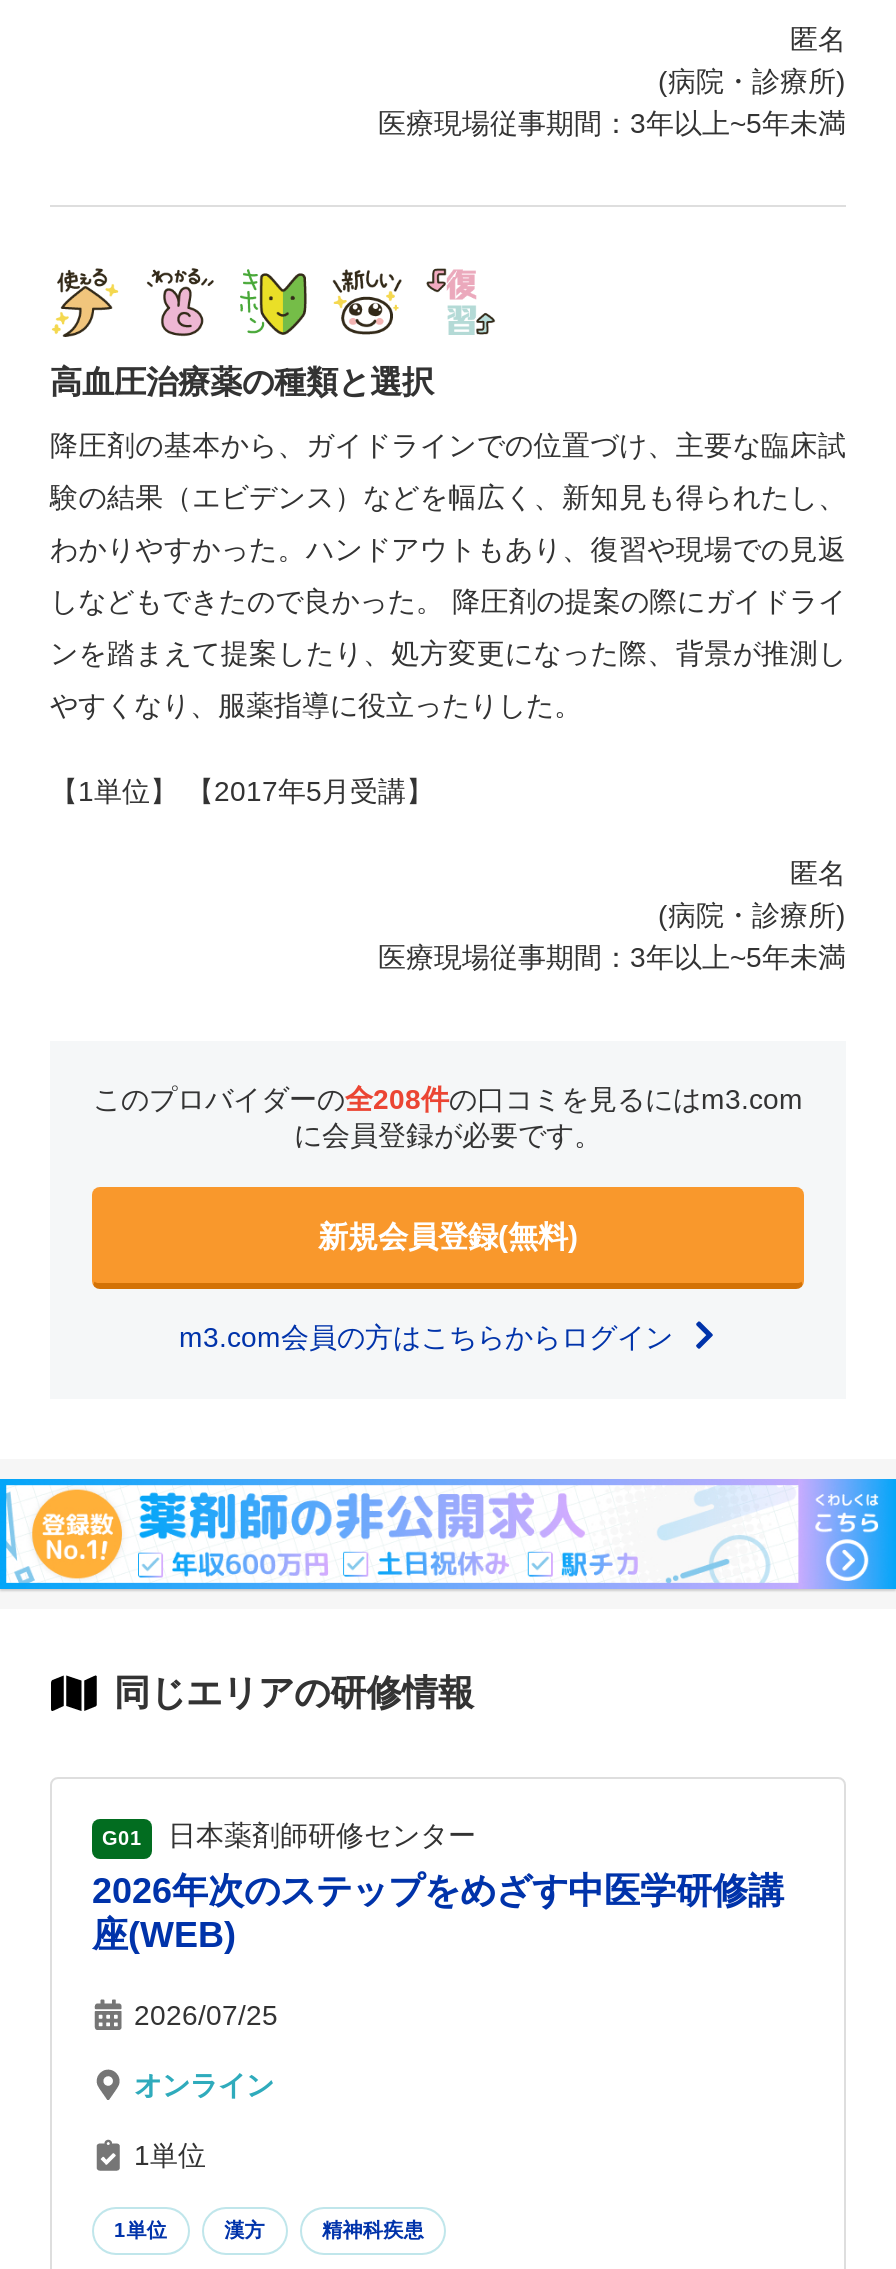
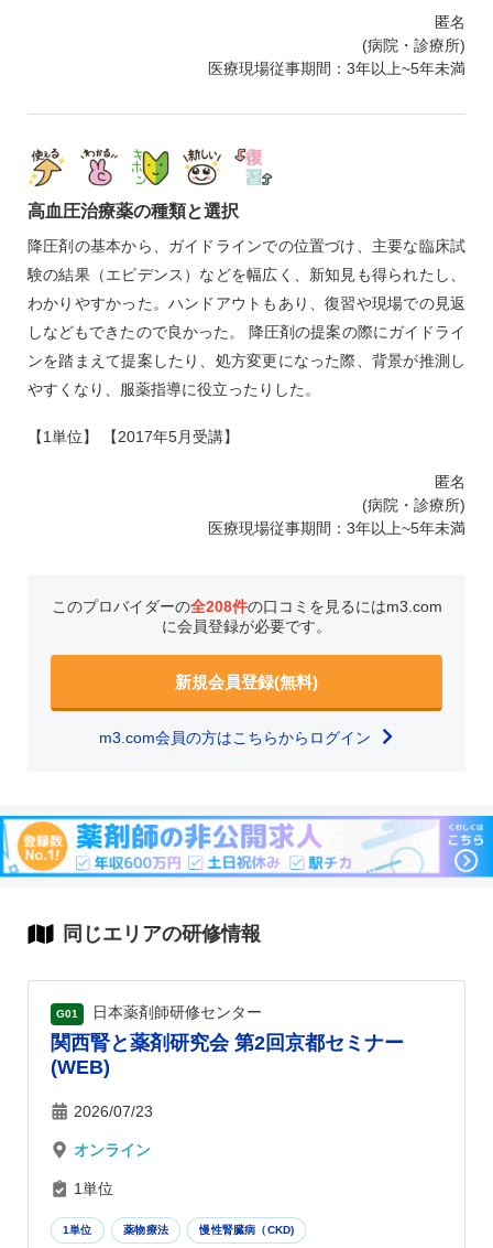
[92,1872,784,1956] 2026年次のステップをめざす中医学研修講 | 座(WEB) -> [51,1032,404,1079] 関西腎と薬剤研究会 第2回京都セミナー | (WEB)
[134,2000,278,2032] 2026/07/25 -> [74,1103,153,1120] 2026/07/23
[224,2220,424,2242] 漢方 | 精神科疾患 -> [123,1224,294,1236] 薬物療法 | 慢性腎臓病（CKD)

